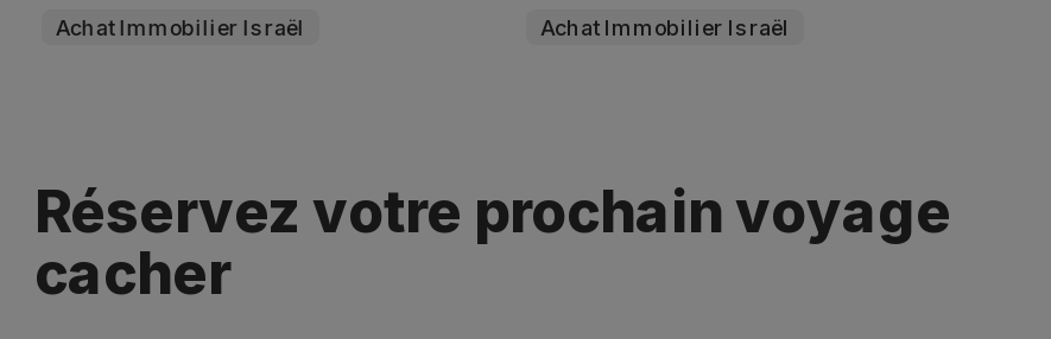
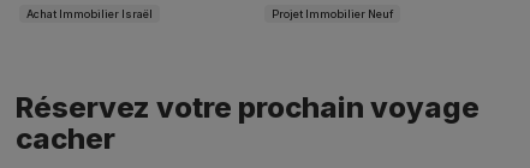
[540,14,790,40] Achat Immobilier Israël -> [272,7,393,20] Projet Immobilier Neuf

